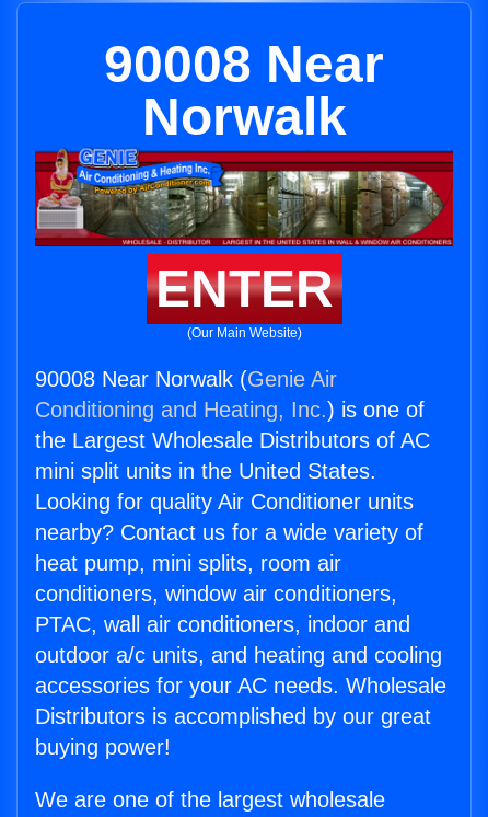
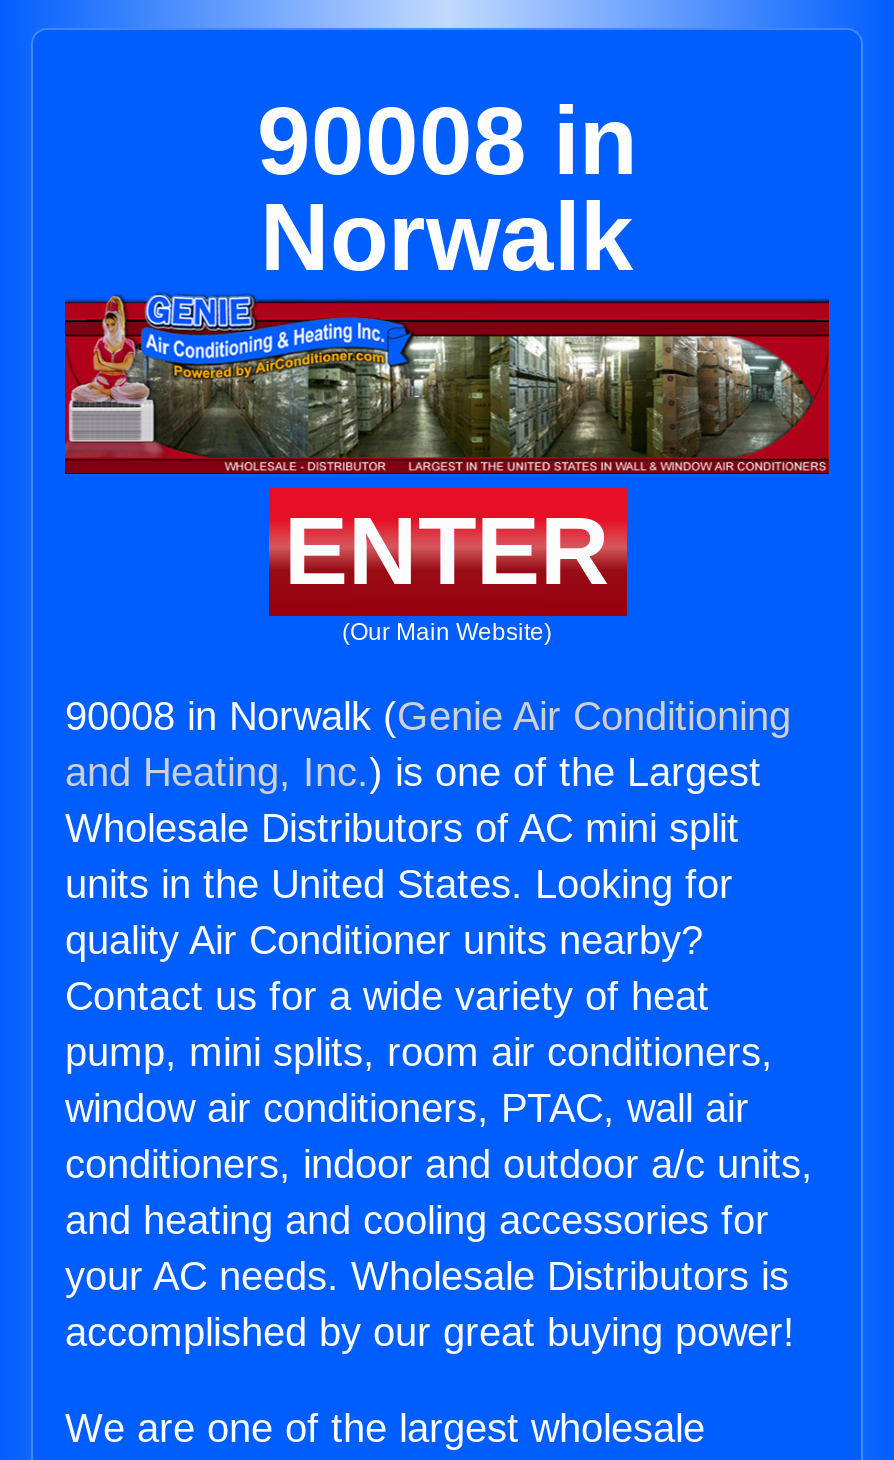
[104,35,384,93] 90008 Near -> [257,88,637,194] 90008 in
[35,367,446,759] 90008 Near Norwalk (Genie Air | Conditioning and Heating, Inc.) is one of | the Largest Wholesale Distributors of AC | mini split units in the United States. | Looking for quality Air Conditioner units | nearby? Contact us for a wide variety of | heat pump, mini splits, room air | conditioners, window air conditioners, | PTAC, wall air conditioners, indoor and | outdoor a/c units, and heating and cooling | accessories for your AC needs. Wholesale | Distributors is accomplished by our great | buying power! -> [65,694,813,1354] 90008 in Norwalk (Genie Air Conditioning | and Heating, Inc.) is one of the Largest | Wholesale Distributors of AC mini split | units in the United States. Looking for | quality Air Conditioner units nearby? | Contact us for a wide variety of heat | pump, mini splits, room air conditioners, | window air conditioners, PTAC, wall air | conditioners, indoor and outdoor a/c units, | and heating and cooling accessories for | your AC needs. Wholesale Distributors is | accomplished by our great buying power!

